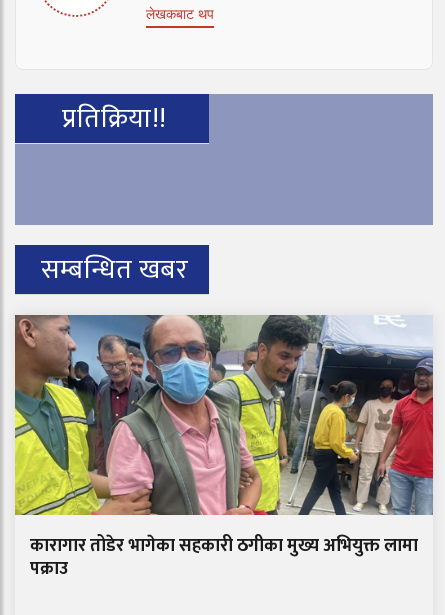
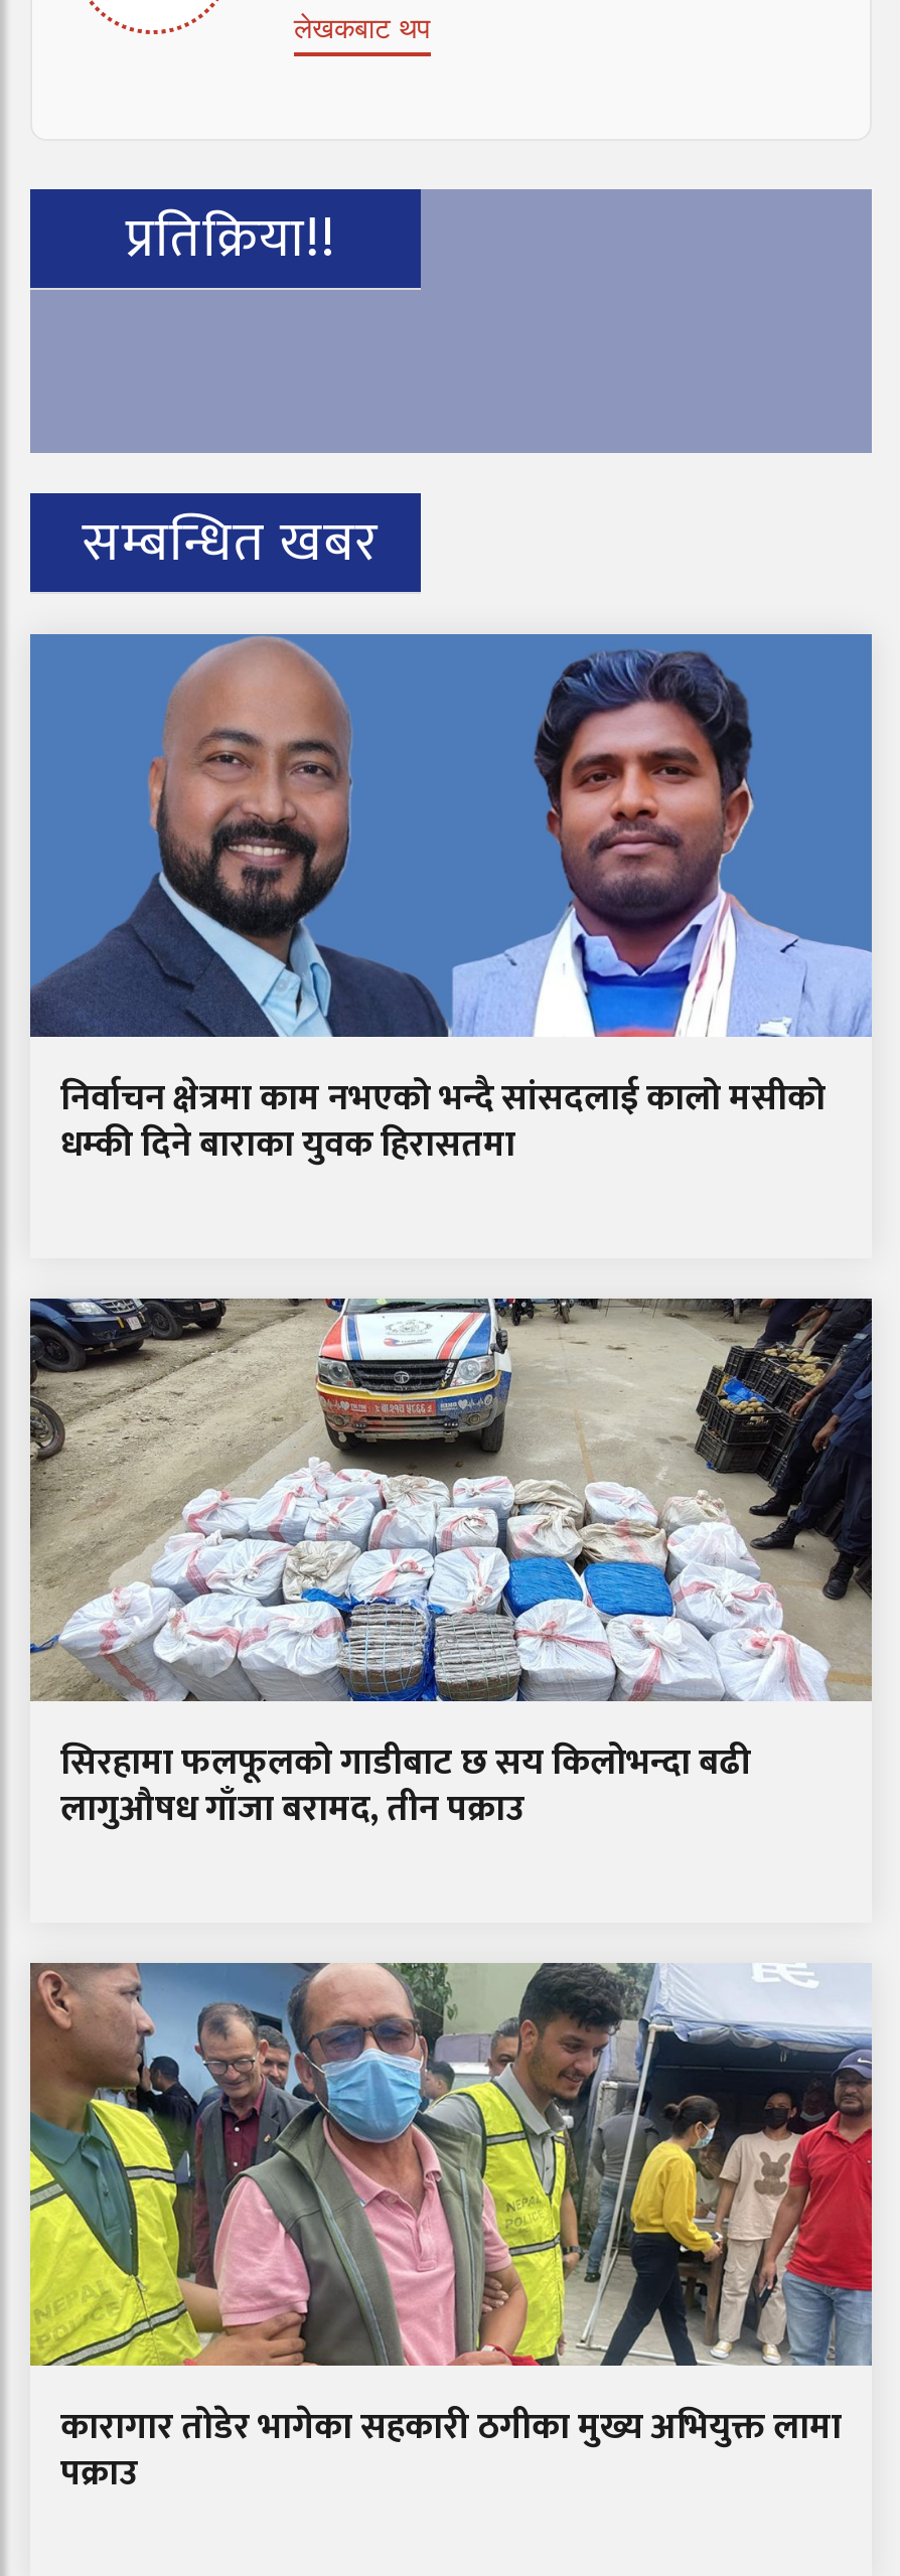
none -> [28,632,874,1176] [image] | निर्वाचन क्षेत्रमा काम नभएको भन्दै सांसदलाई कालो मसीको | धम्की दिने बाराका युवक हिरासतमा
none -> [28,1297,874,1841] [image] | सिरहामा फलफूलको गाडीबाट छ सय किलोभन्दा बढी | लागुऔषध गाँजा बरामद, तीन पक्राउ

